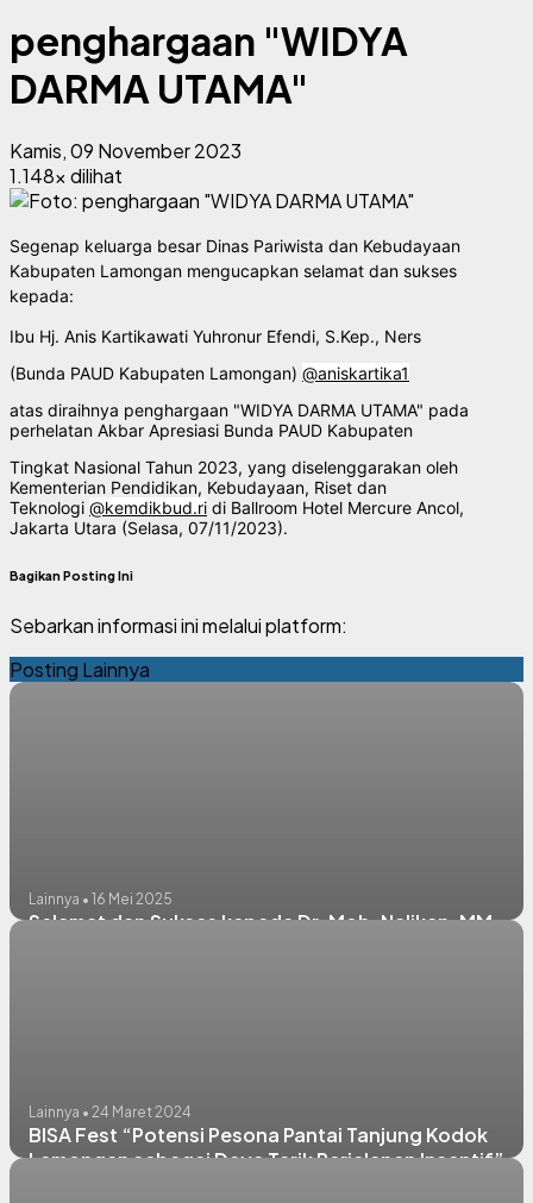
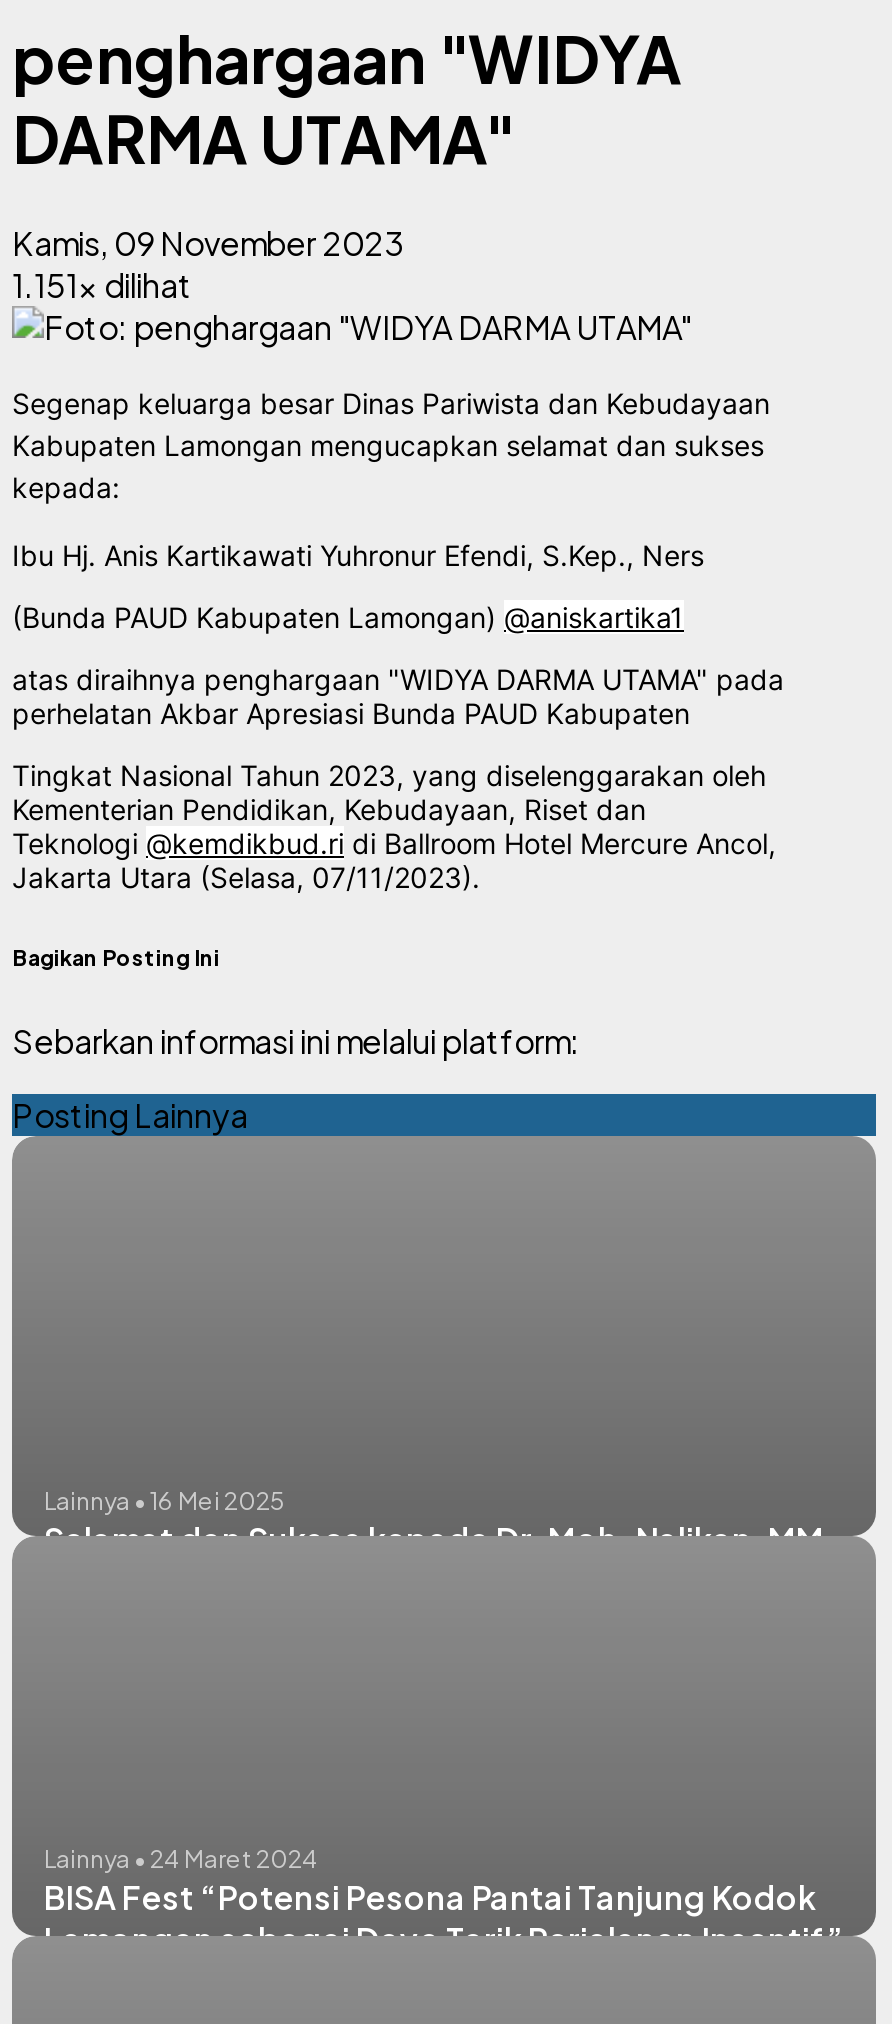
[10,163,123,188] 1.148x dilihat -> [12,264,192,306] 1.151x dilihat

